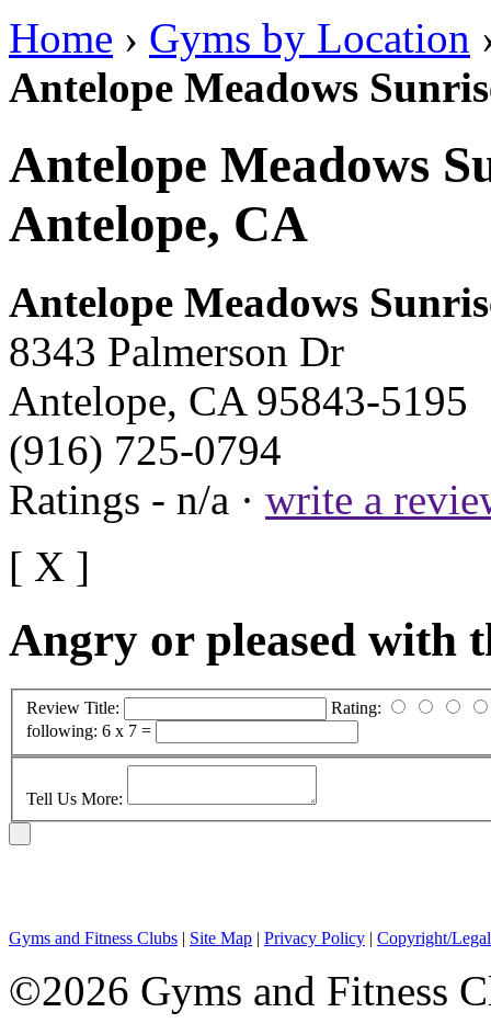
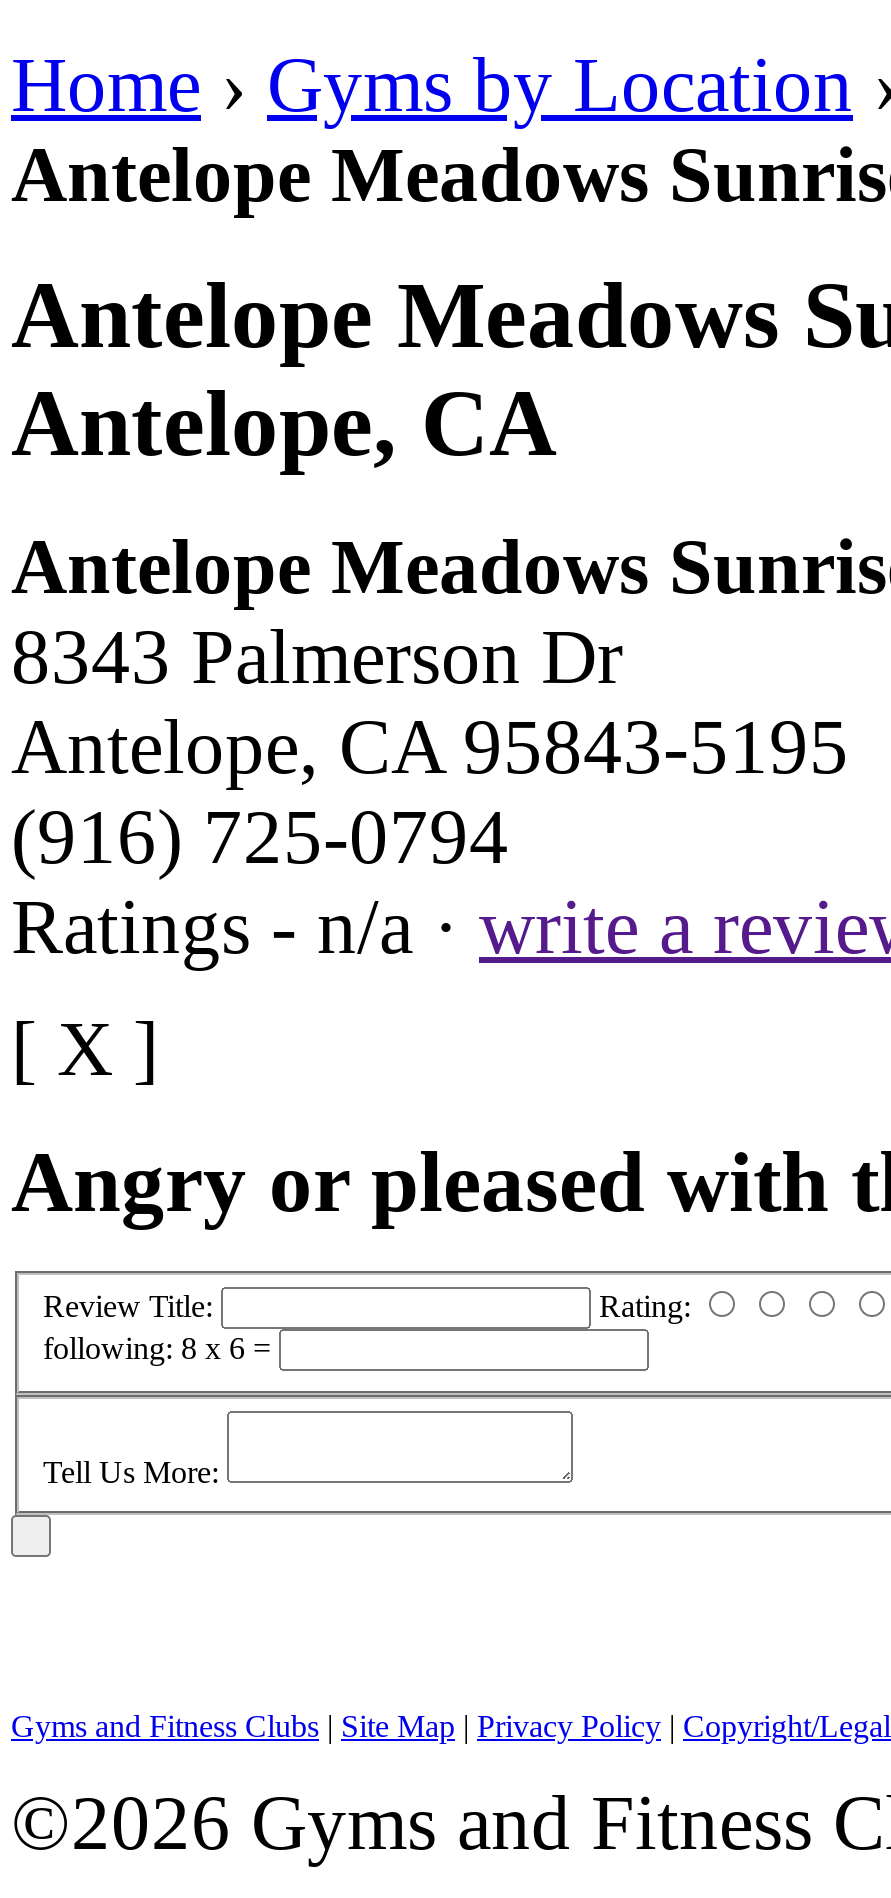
[26,722,156,740] following: 6 x 7 = -> [43,1332,279,1366] following: 8 x 6 =

